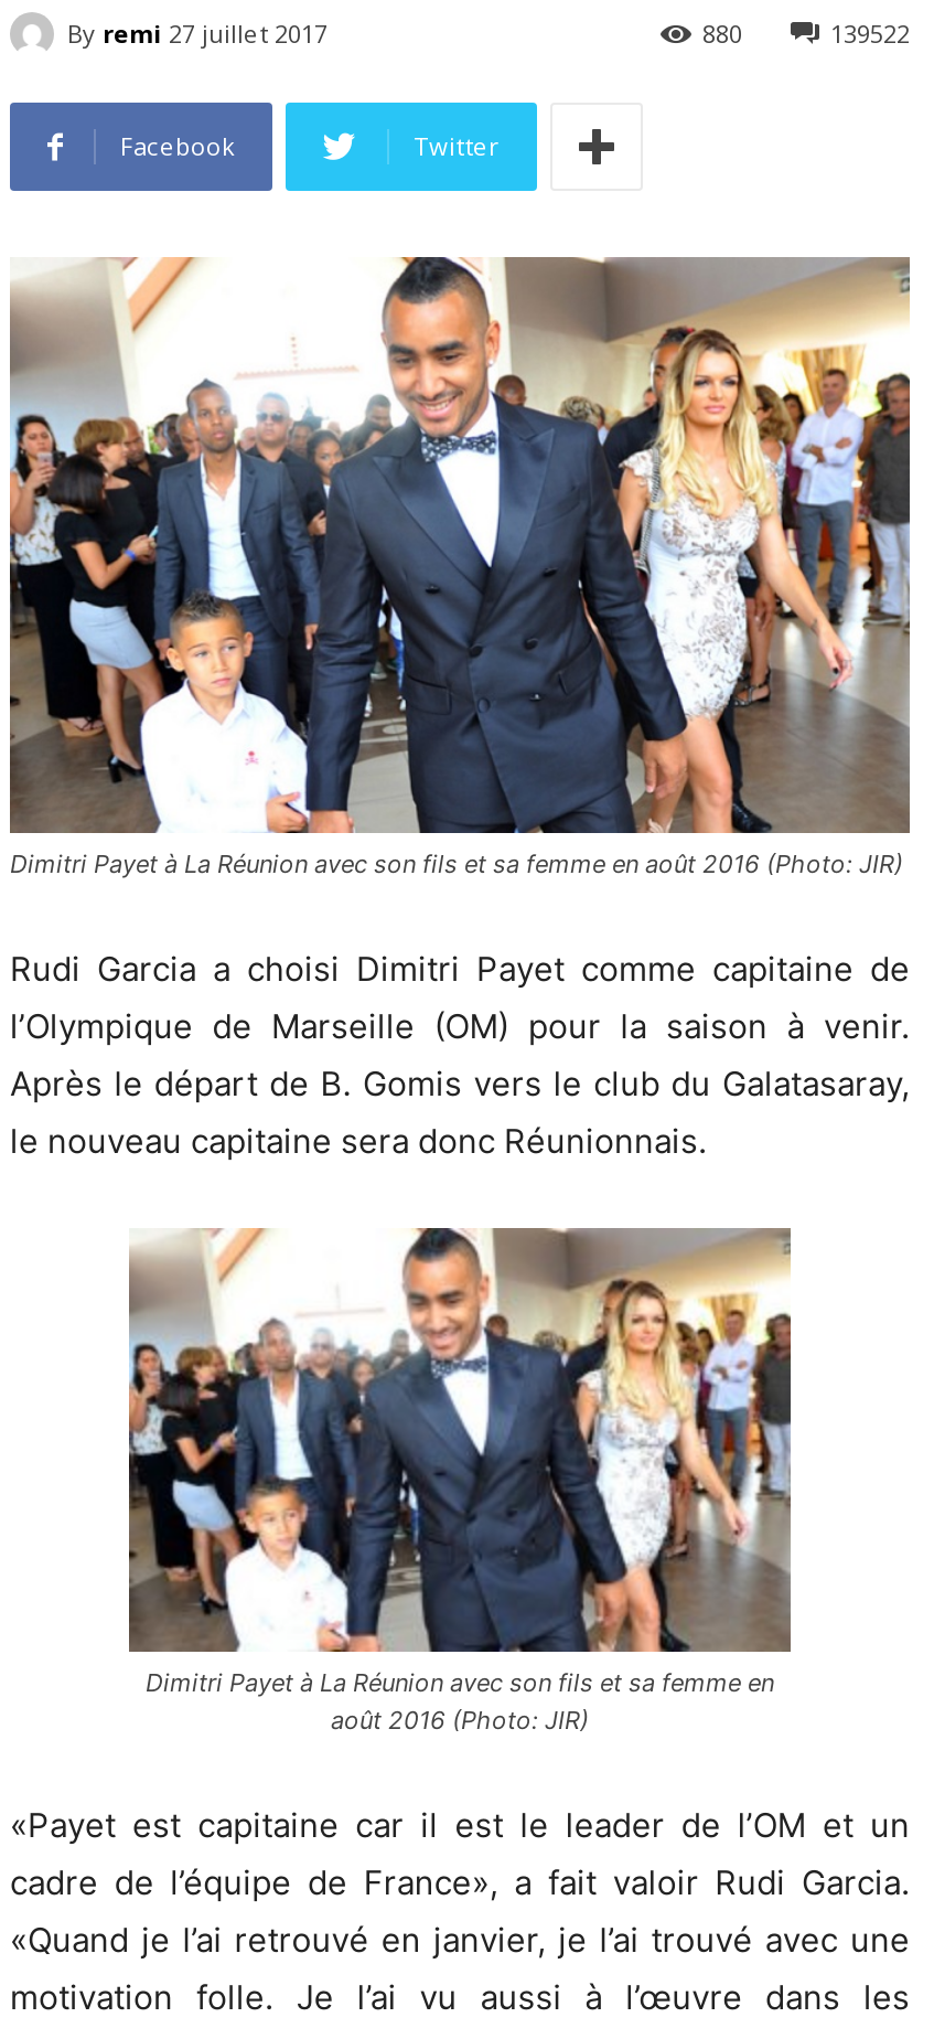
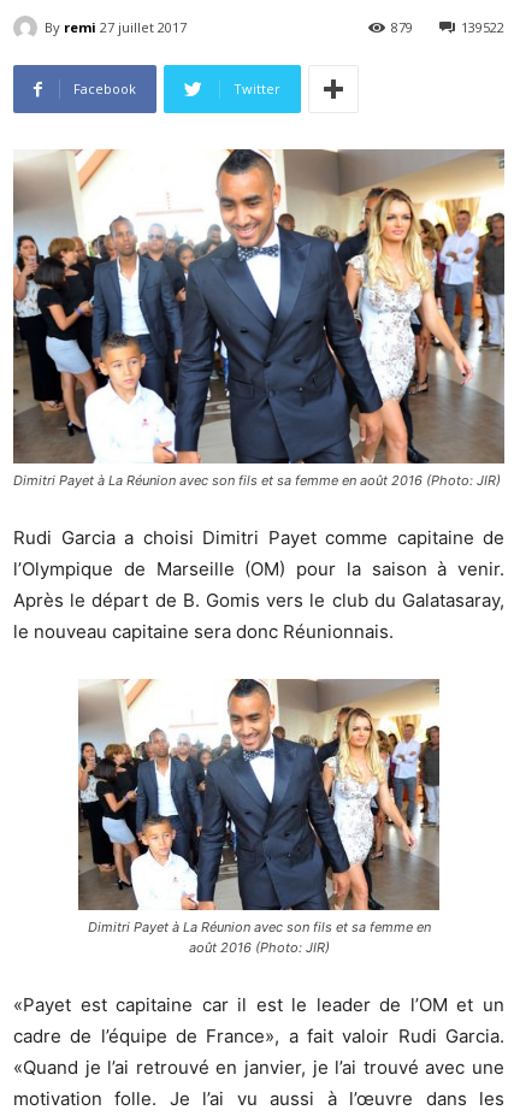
[702,17,742,50] 880 -> [391,18,413,36] 879

